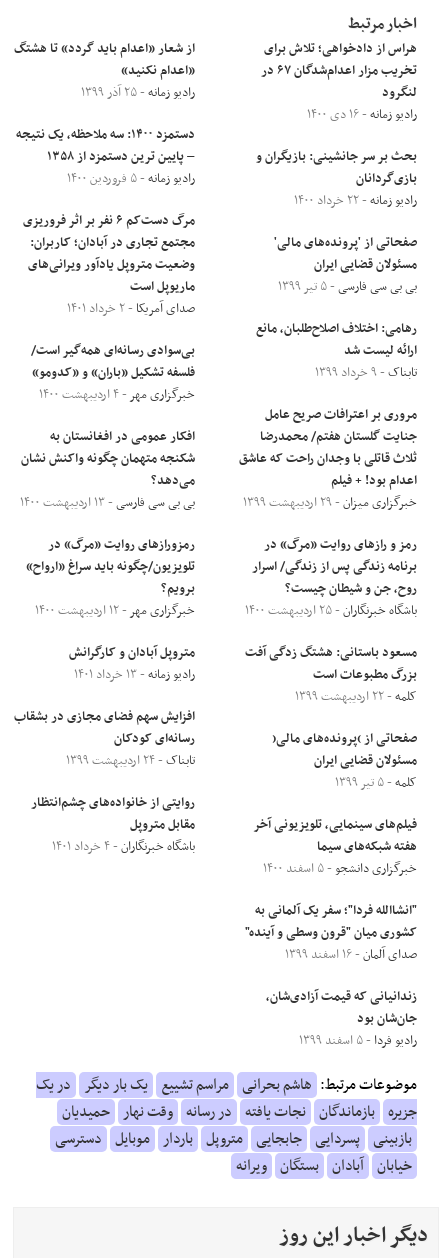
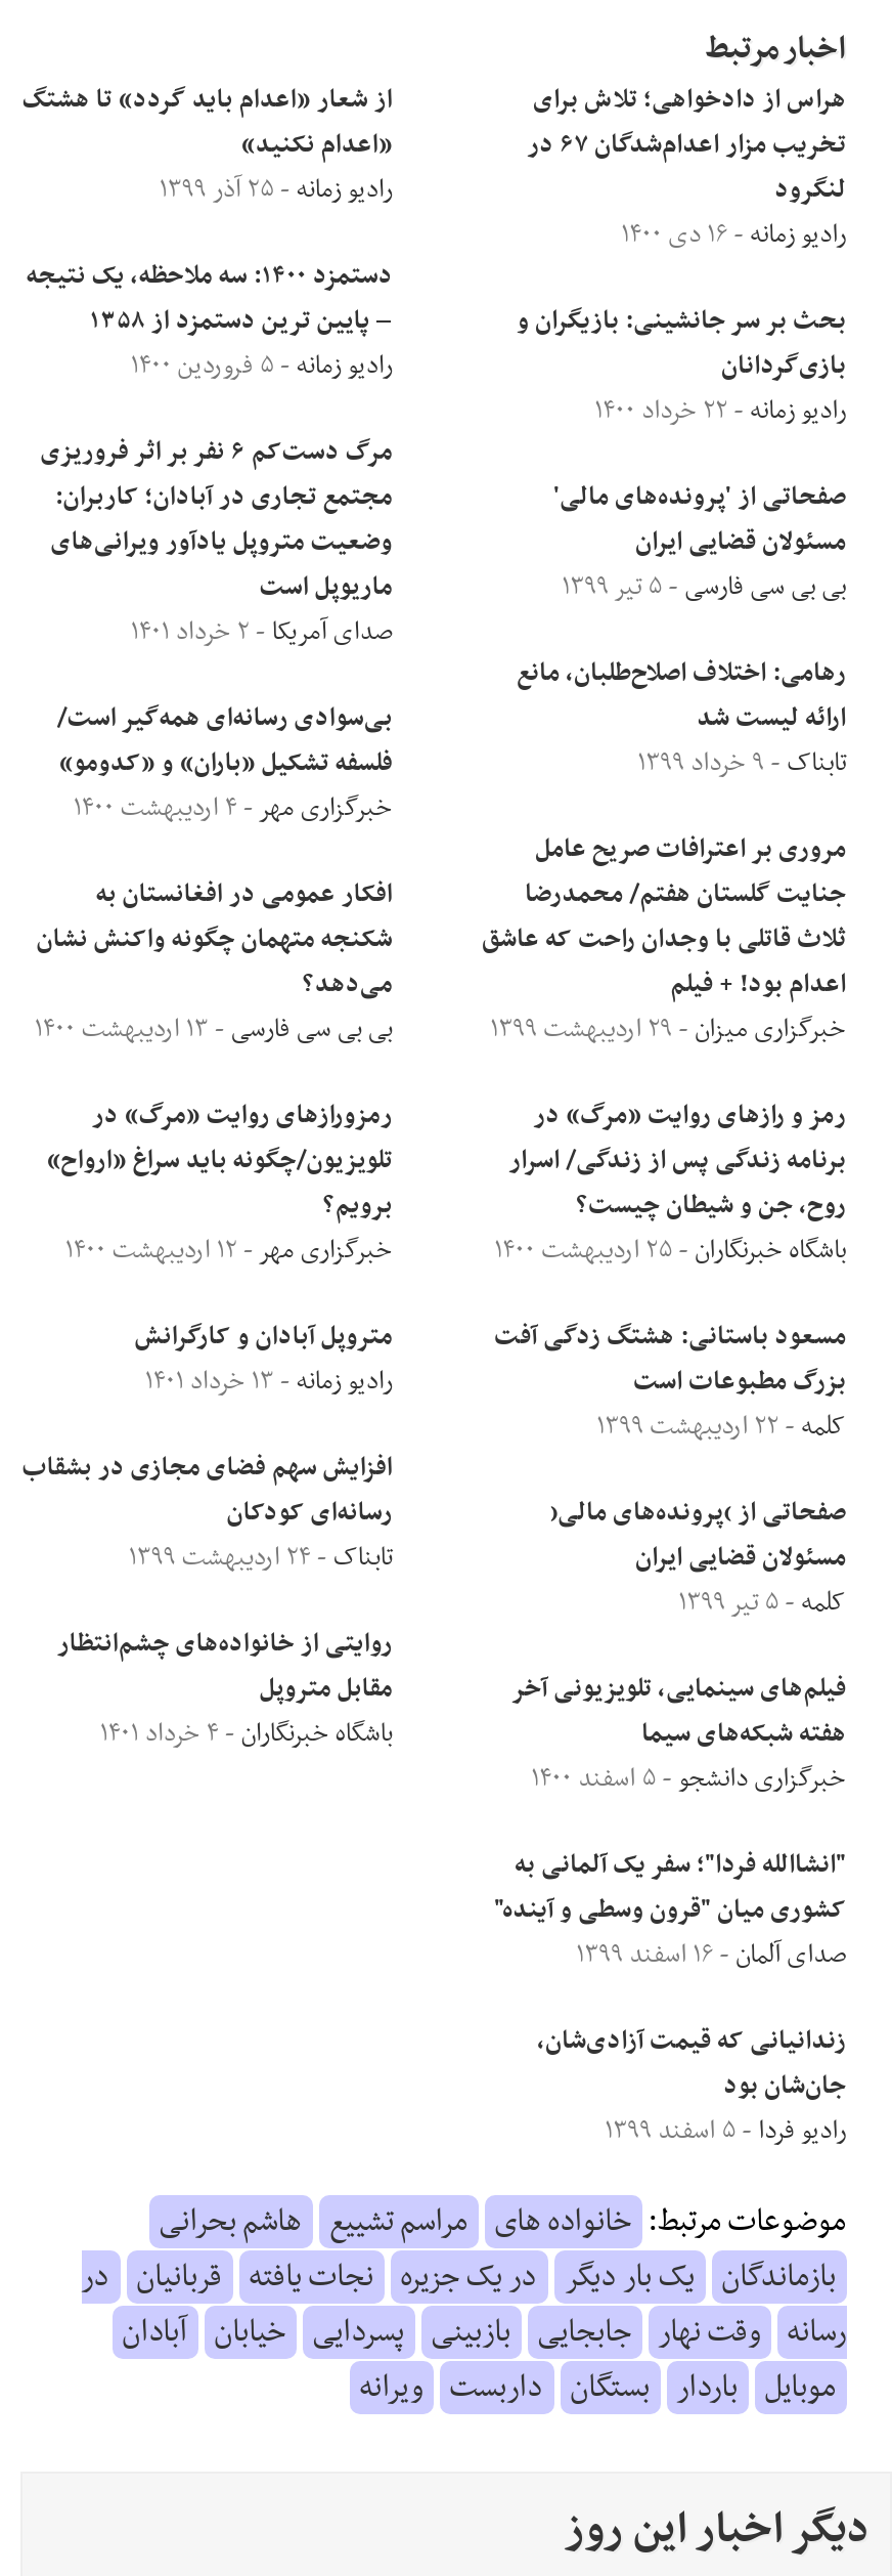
[36,1072,417,1179] موضوعات مرتبط: هاشم بحرانی مراسم تشییع یک بار دیگر در یک | جزیره بازماندگان نجات یافته در رسانه وقت نهار حمیدیان | بازبینی پسردایی جابجایی متروپل باردار موبایل دسترسی | خیابان آبادان بستگان ویرانه -> [81,2195,846,2414] موضوعات مرتبط: خانواده های مراسم تشییع هاشم بحرانی | بازماندگان یک بار دیگر در یک جزیره نجات یافته قربانیان در | رسانه وقت نهار جابجایی بازبینی پسردایی خیابان آبادان | موبایل باردار بستگان داربست ویرانه

